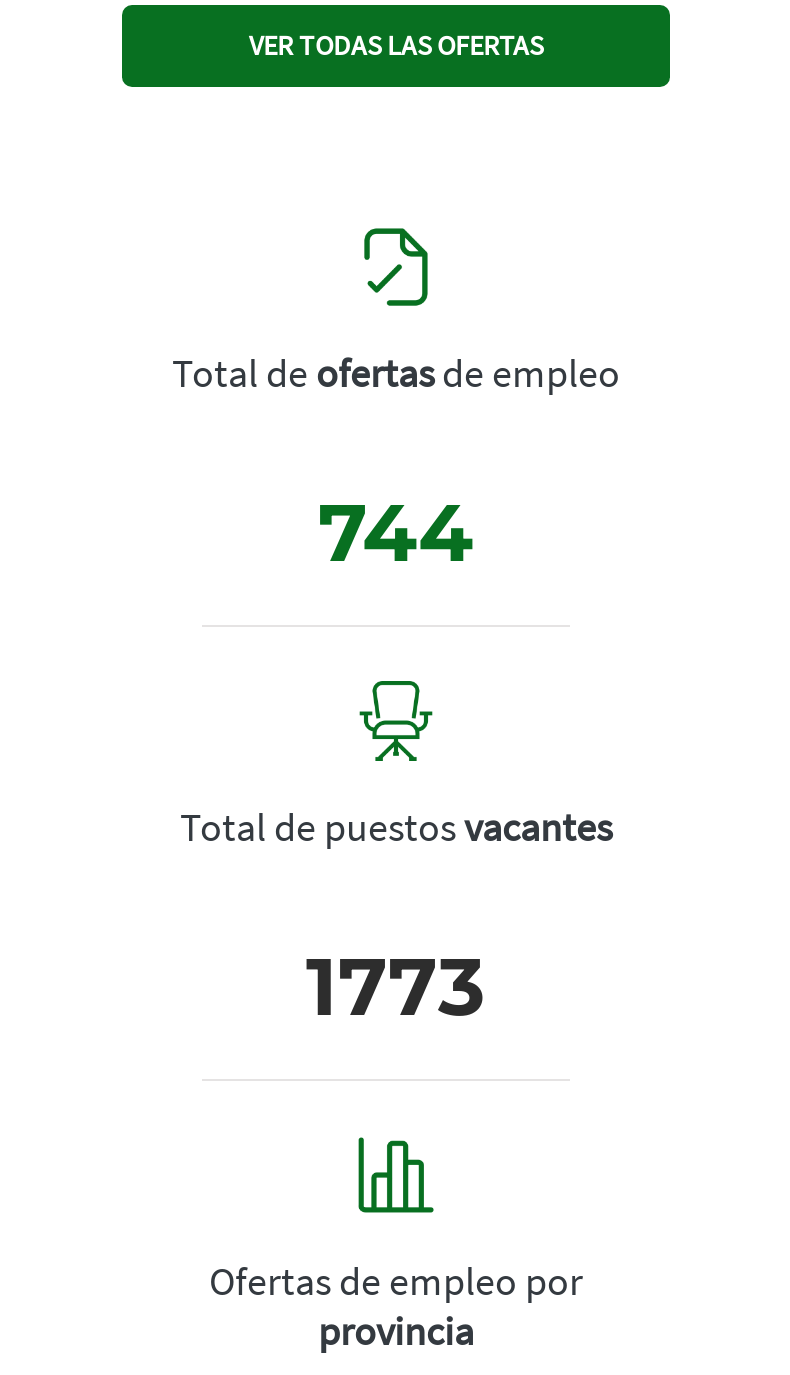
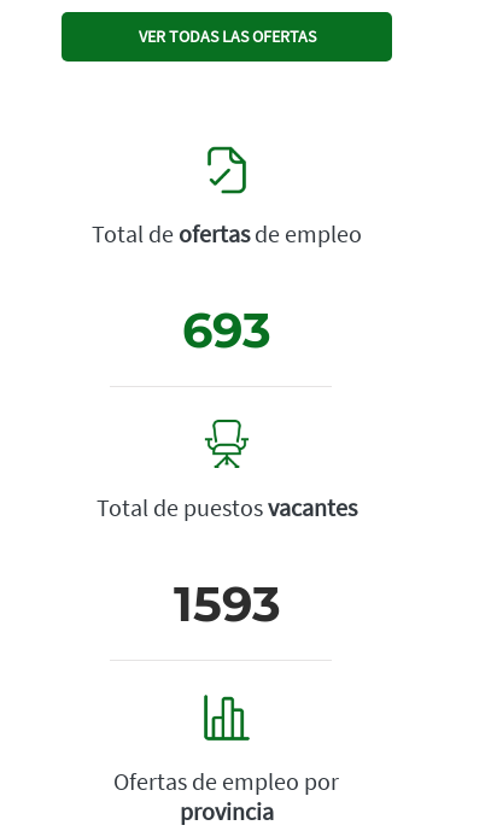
[318,483,474,581] 744 -> [182,301,271,360] 693
[306,937,486,1035] 1773 -> [173,574,280,633] 1593

